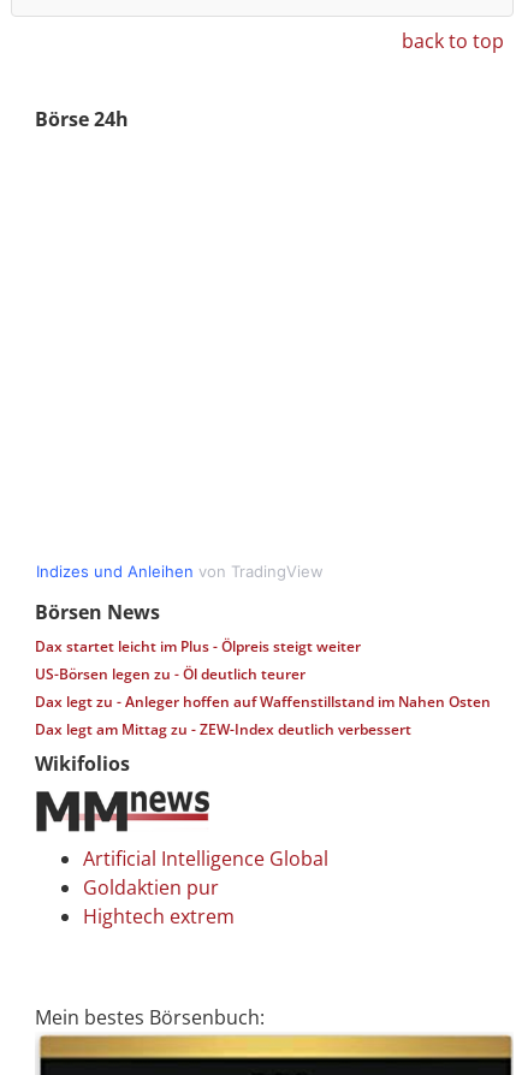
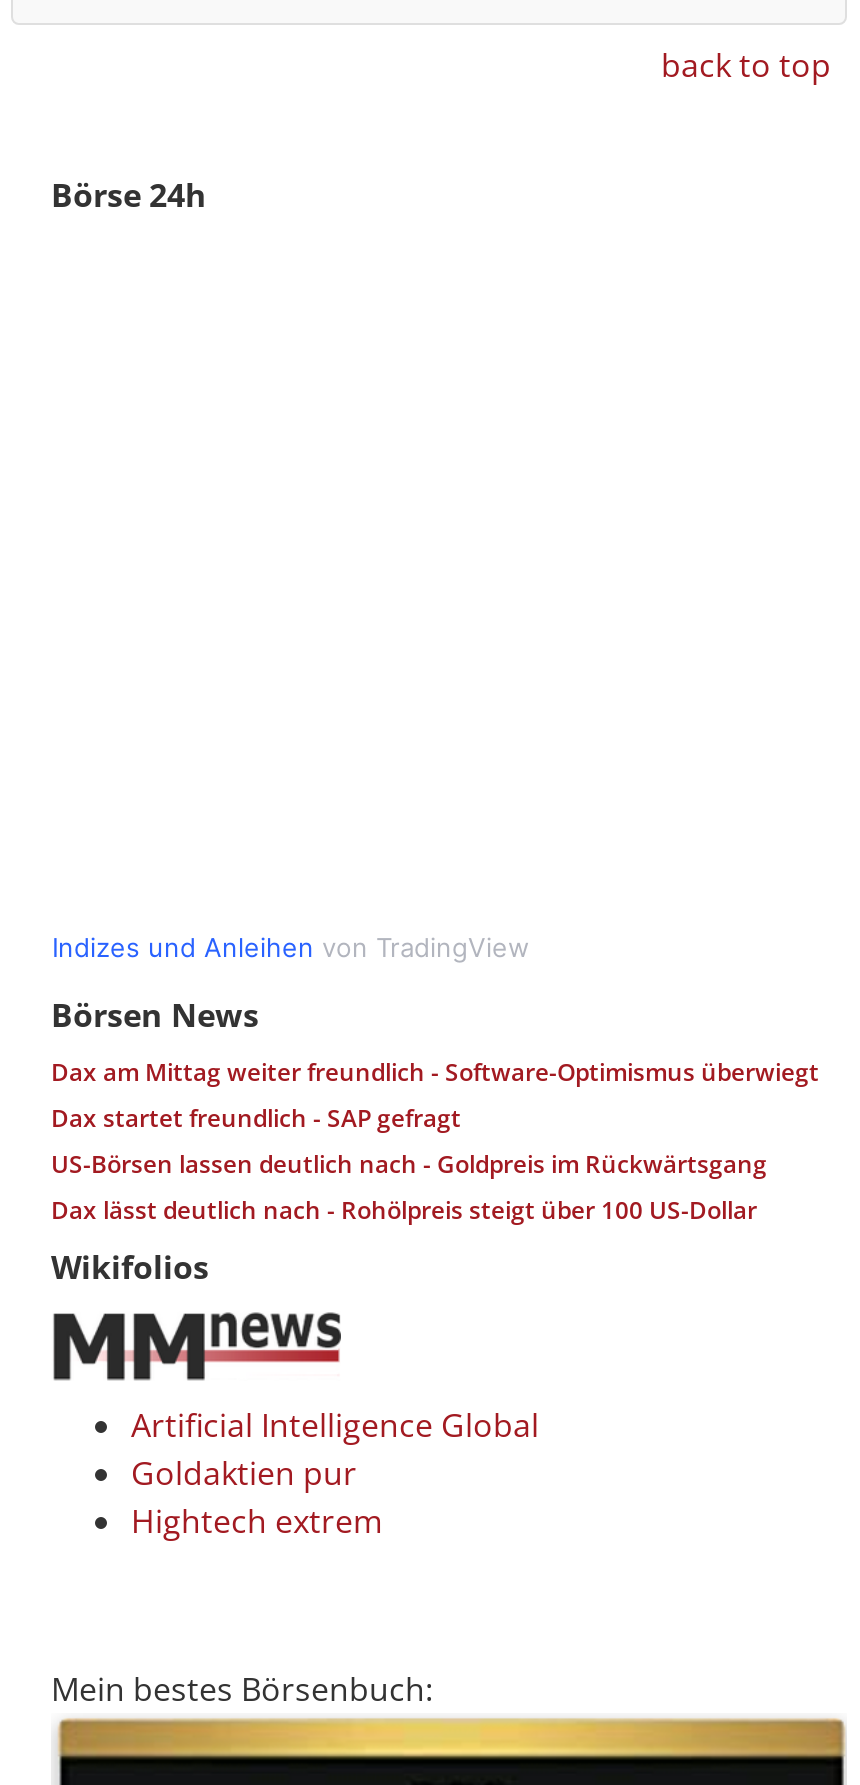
[35,636,491,740] Dax startet leicht im Plus - Ölpreis steigt weiter | US-Börsen legen zu - Öl deutlich teurer | Dax legt zu - Anleger hoffen auf Waffenstillstand im Nahen Osten | Dax legt am Mittag zu - ZEW-Index deutlich verbessert -> [51,1055,819,1227] Dax am Mittag weiter freundlich - Software-Optimismus überwiegt | Dax startet freundlich - SAP gefragt | US-Börsen lassen deutlich nach - Goldpreis im Rückwärtsgang | Dax lässt deutlich nach - Rohölpreis steigt über 100 US-Dollar

